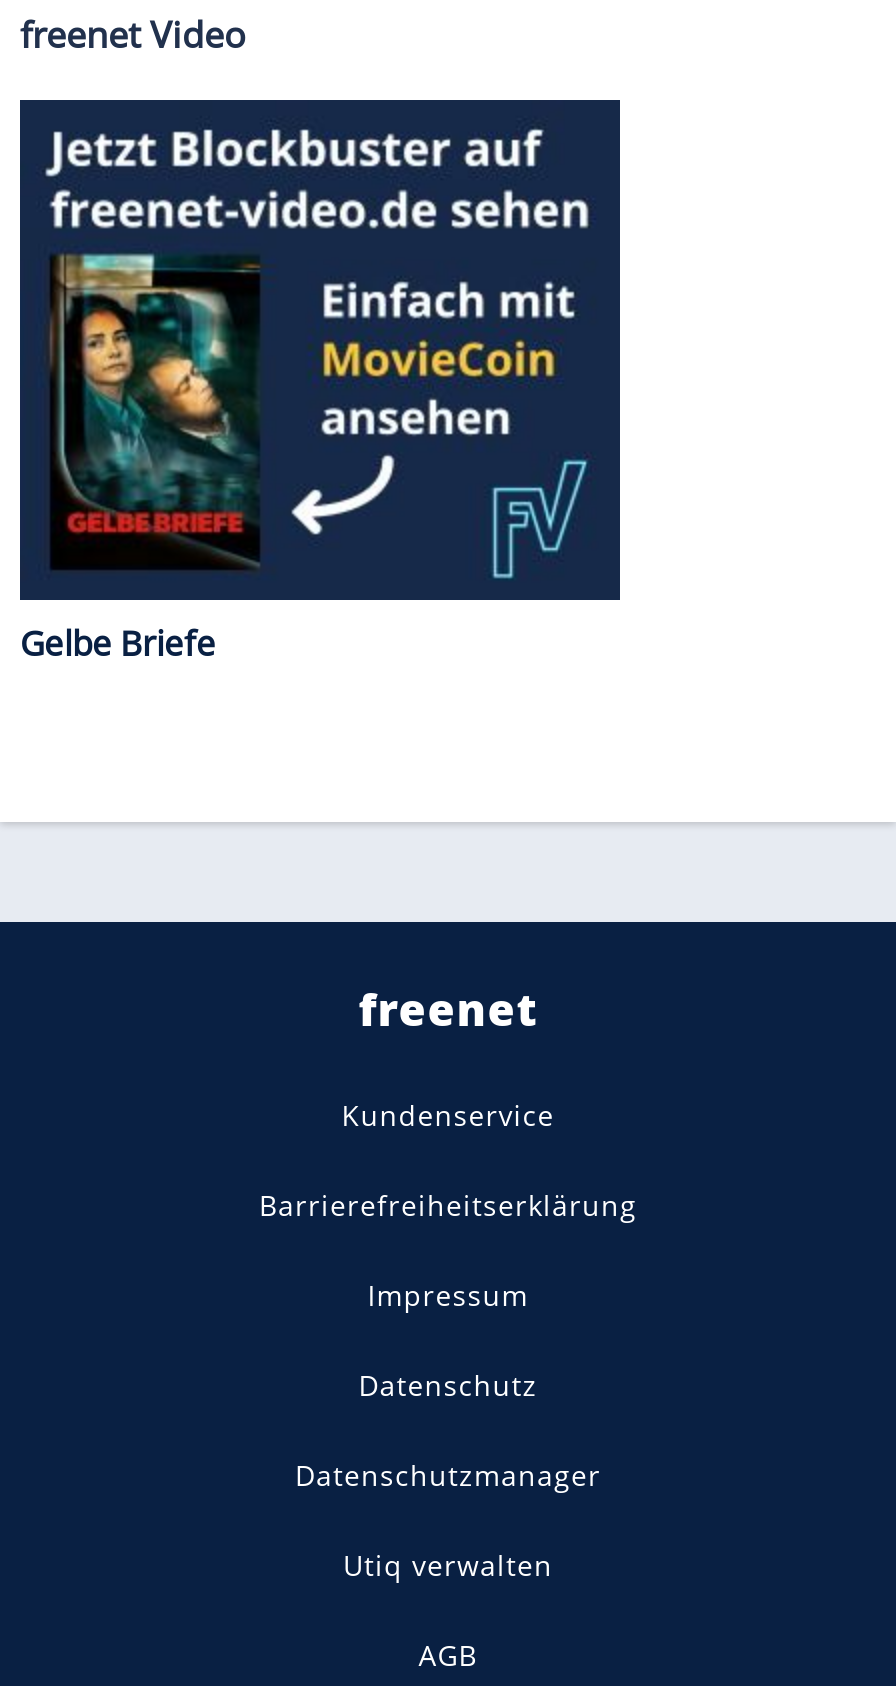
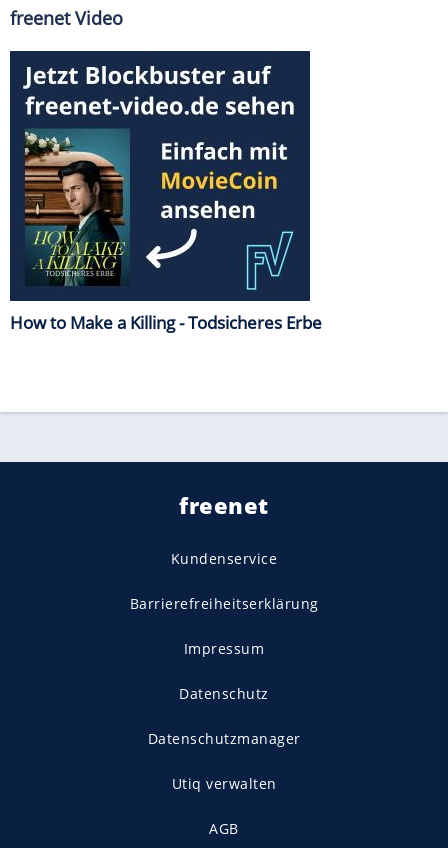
[20,254,262,665] [image] | Gelbe Briefe -> [10,128,322,334] [image] | How to Make a Killing - Todsicheres Erbe

